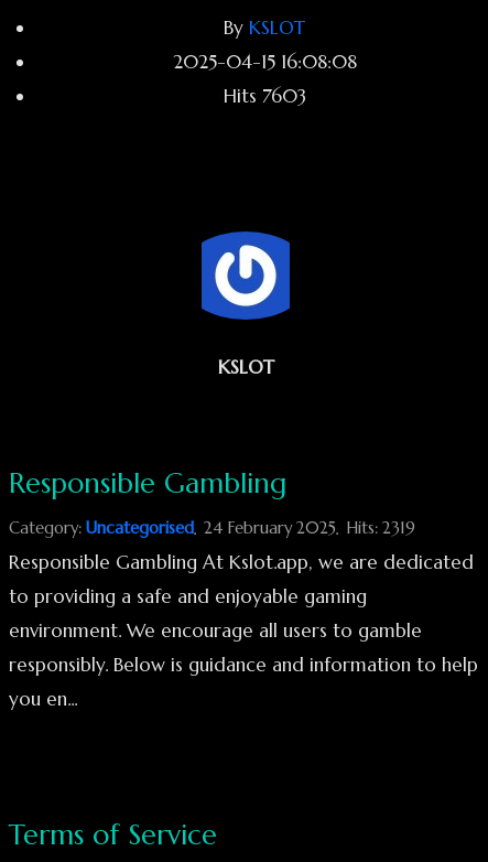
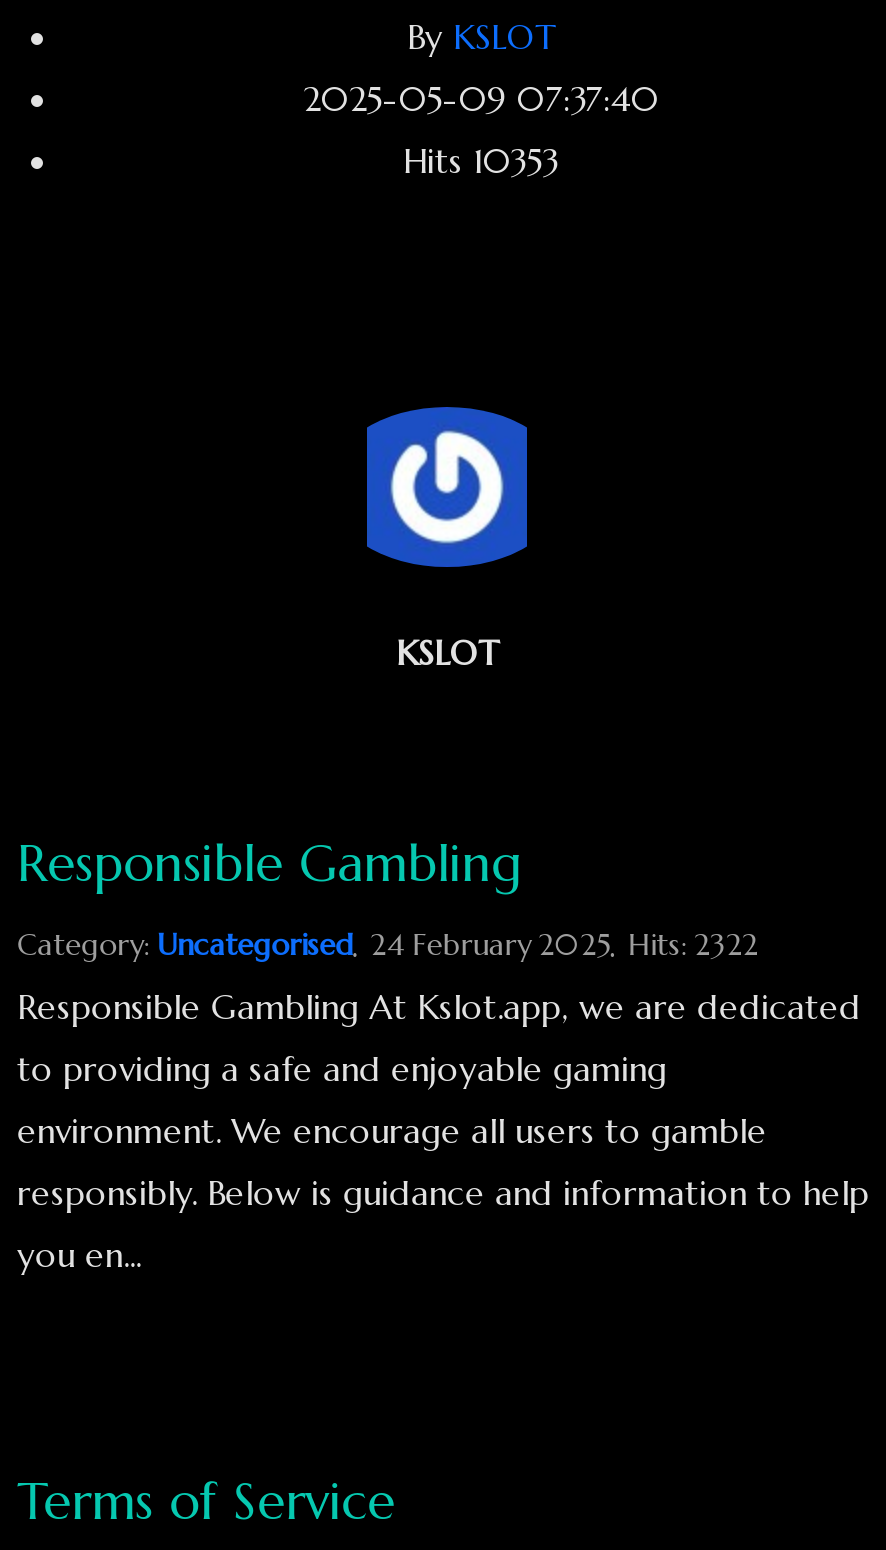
[172,49,356,73] 2025-04-15 16:08:08 -> [303,76,659,120] 2025-05-09 07:37:40
[223,83,306,108] Hits 7603 -> [403,138,559,182] Hits 10353
[9,518,415,537] Category: Uncategorised 24 February 2025 Hits: 2319 -> [17,926,758,962] Category: Uncategorised 24 February 2025 Hits: 2322

